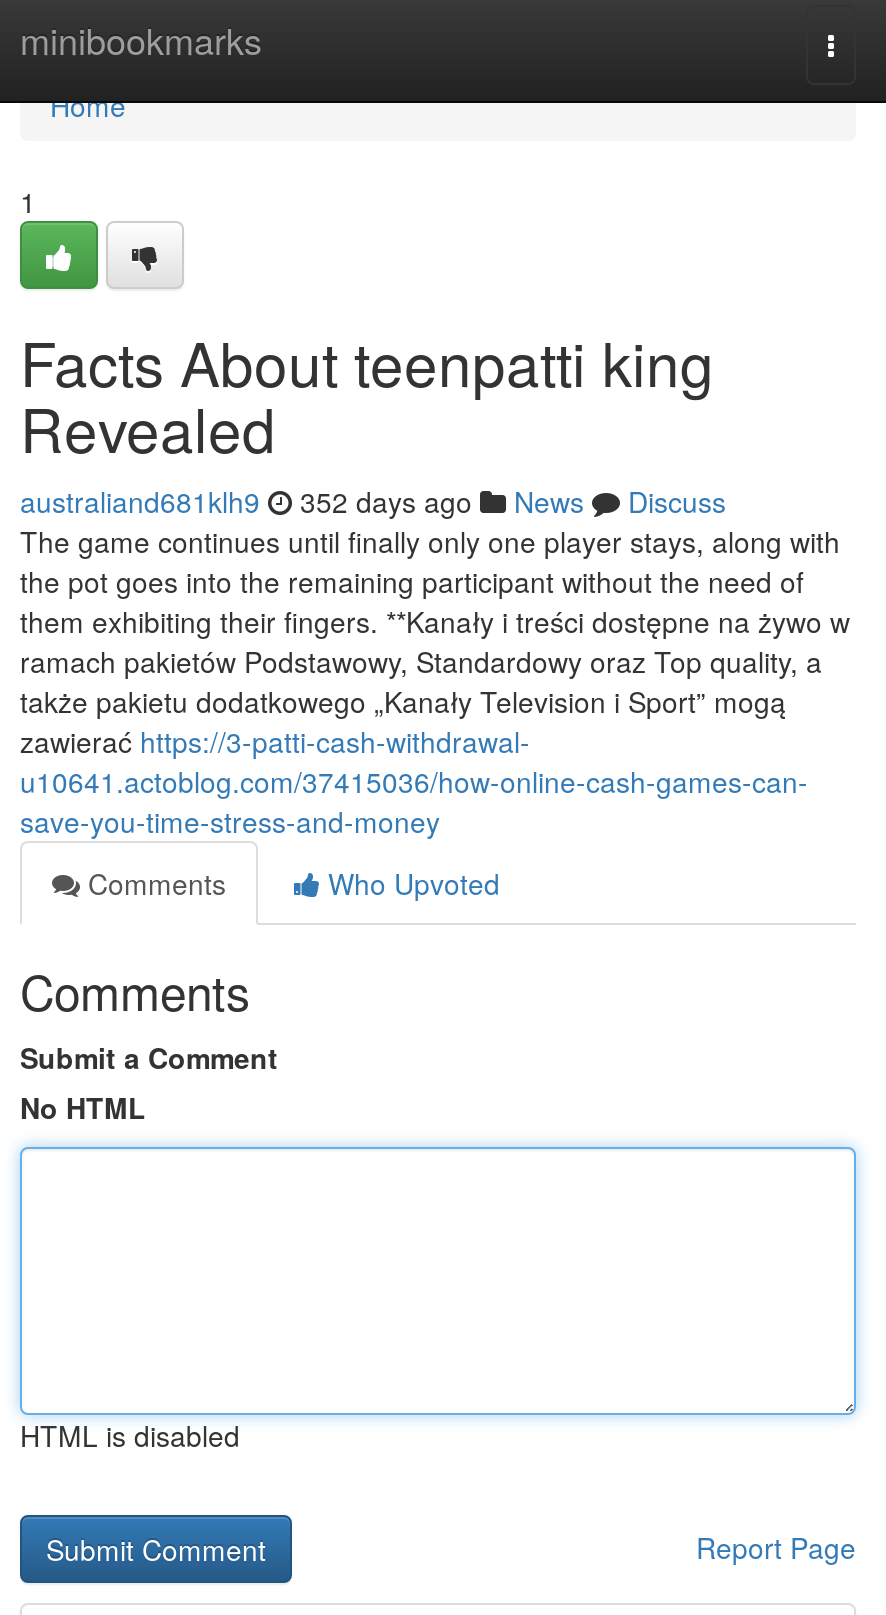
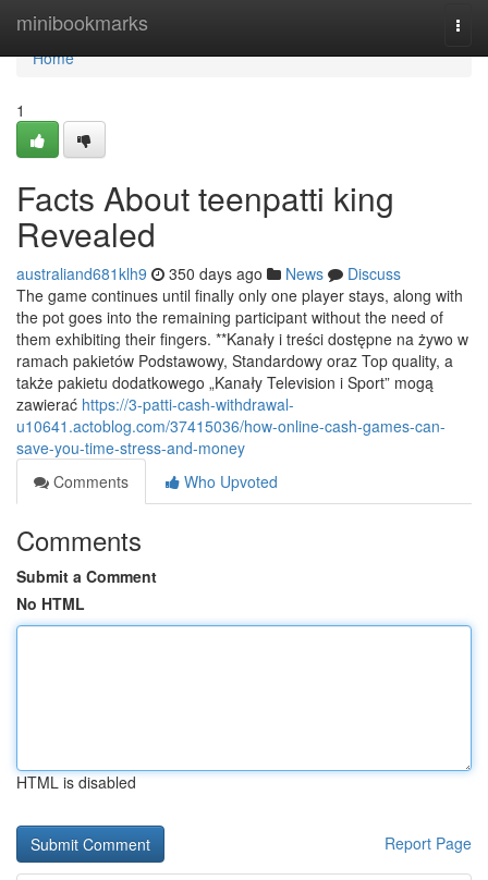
[20,481,726,521] australiand681klh9 352 days ago News Discuss -> [16,262,401,284] australiand681klh9 350 days ago News Discuss

